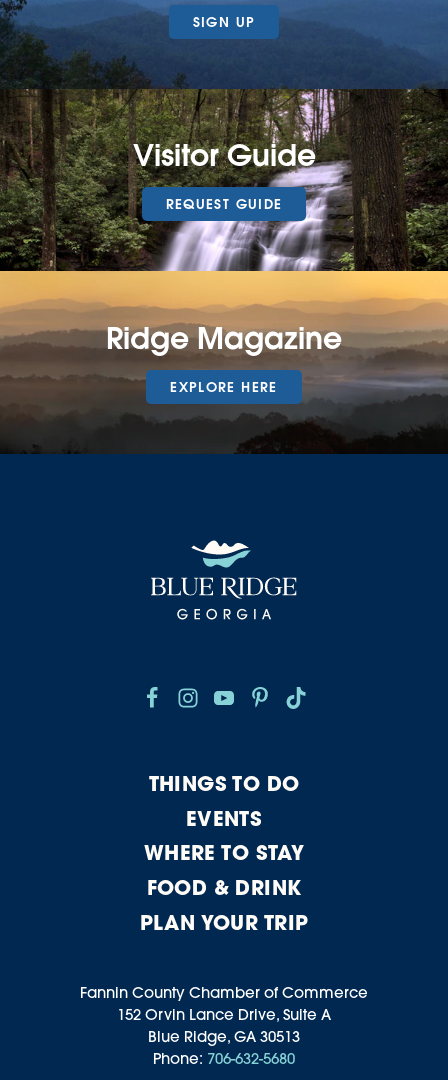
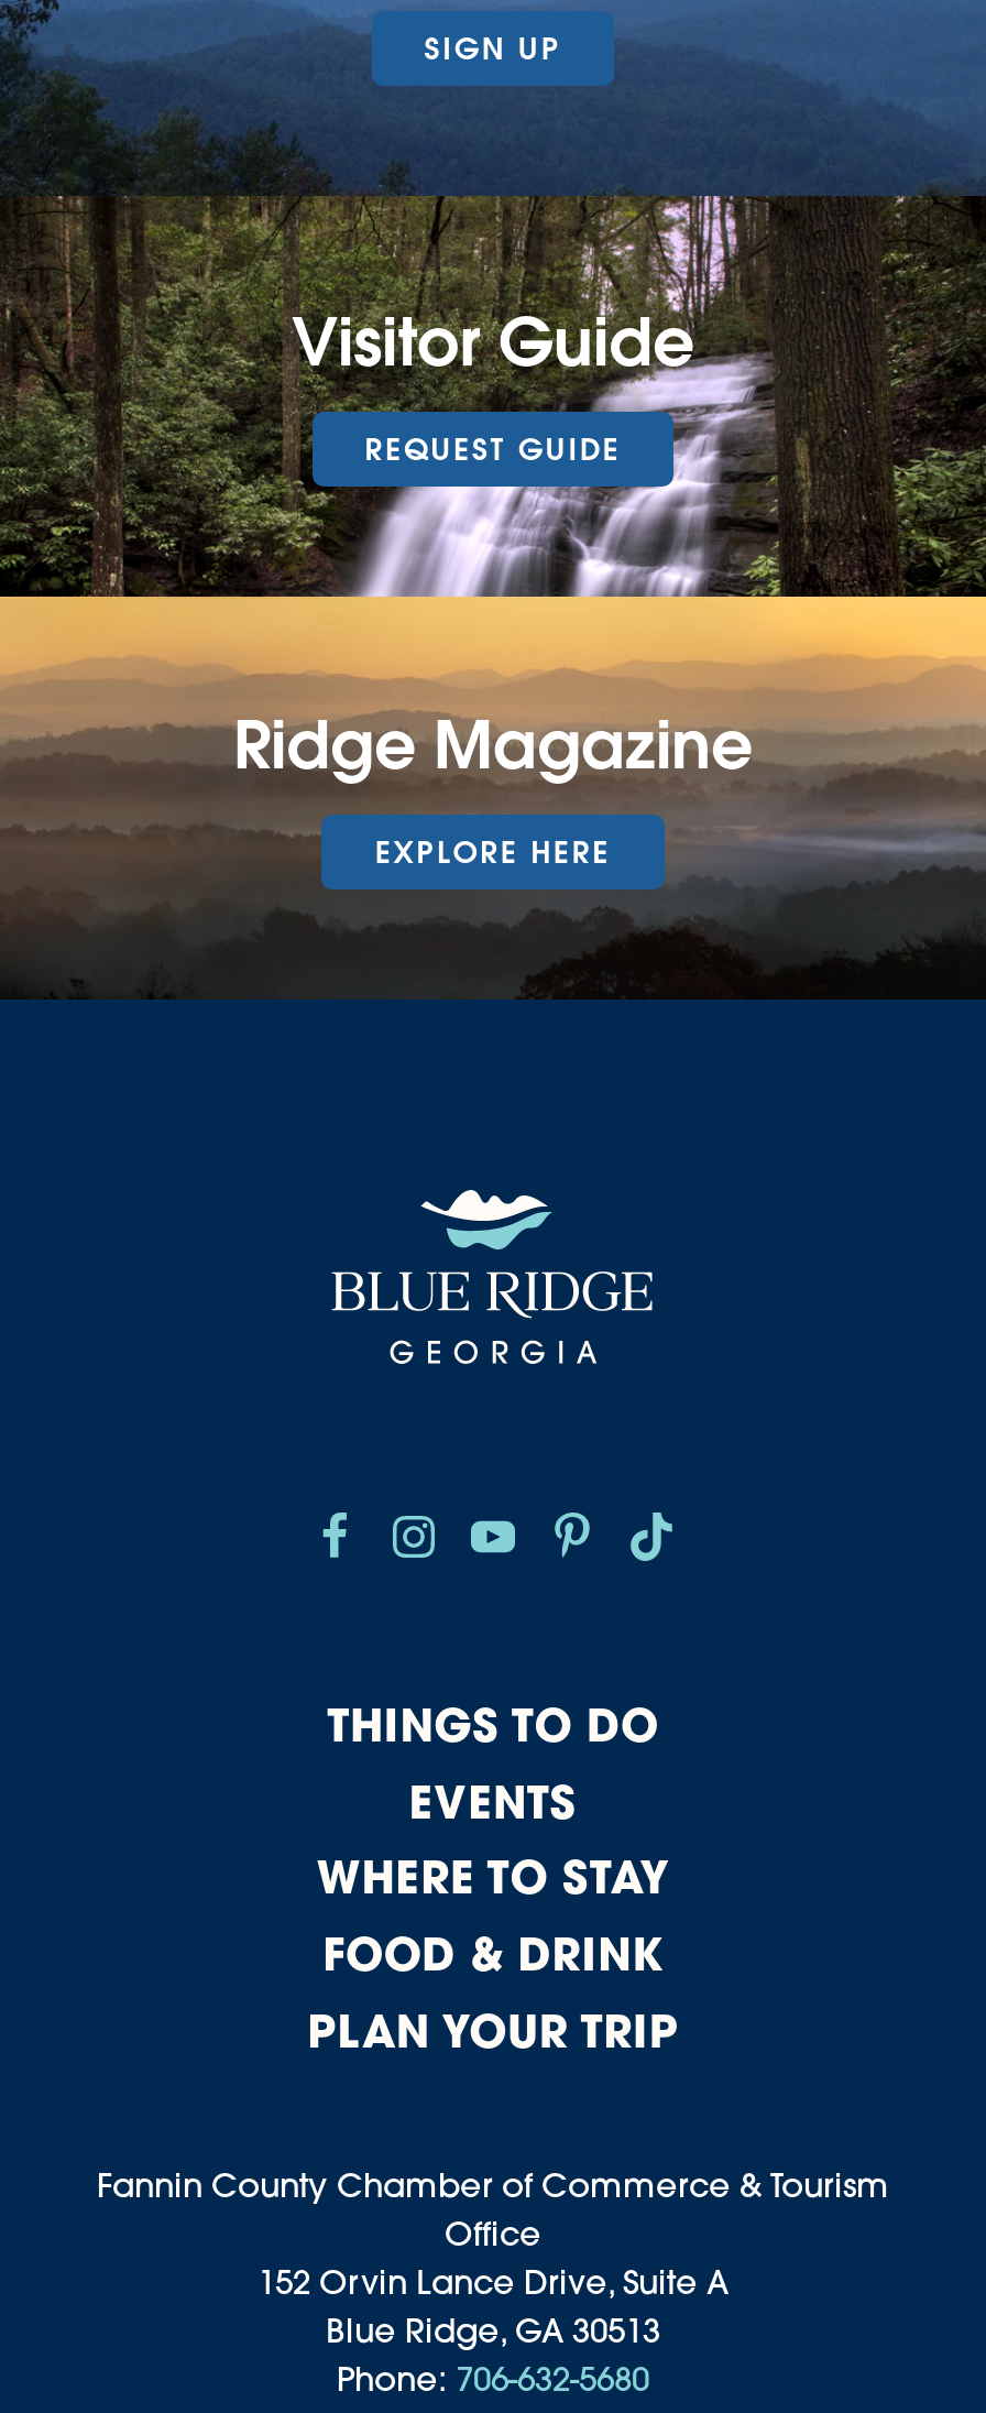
[80,983,368,1002] Fannin County Chamber of Commerce -> [97,2164,889,2254] Fannin County Chamber of Commerce & Tourism | Office

